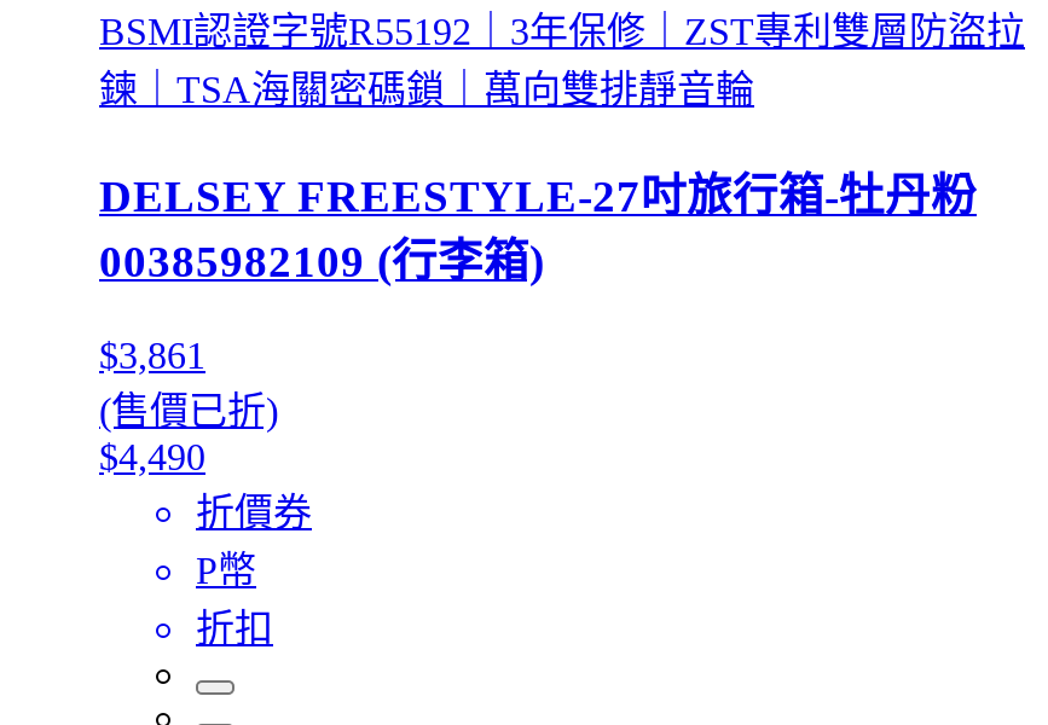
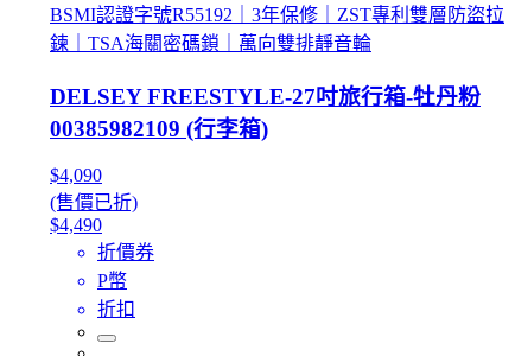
[99,335,205,376] $3,861 -> [50,164,102,185] $4,090

